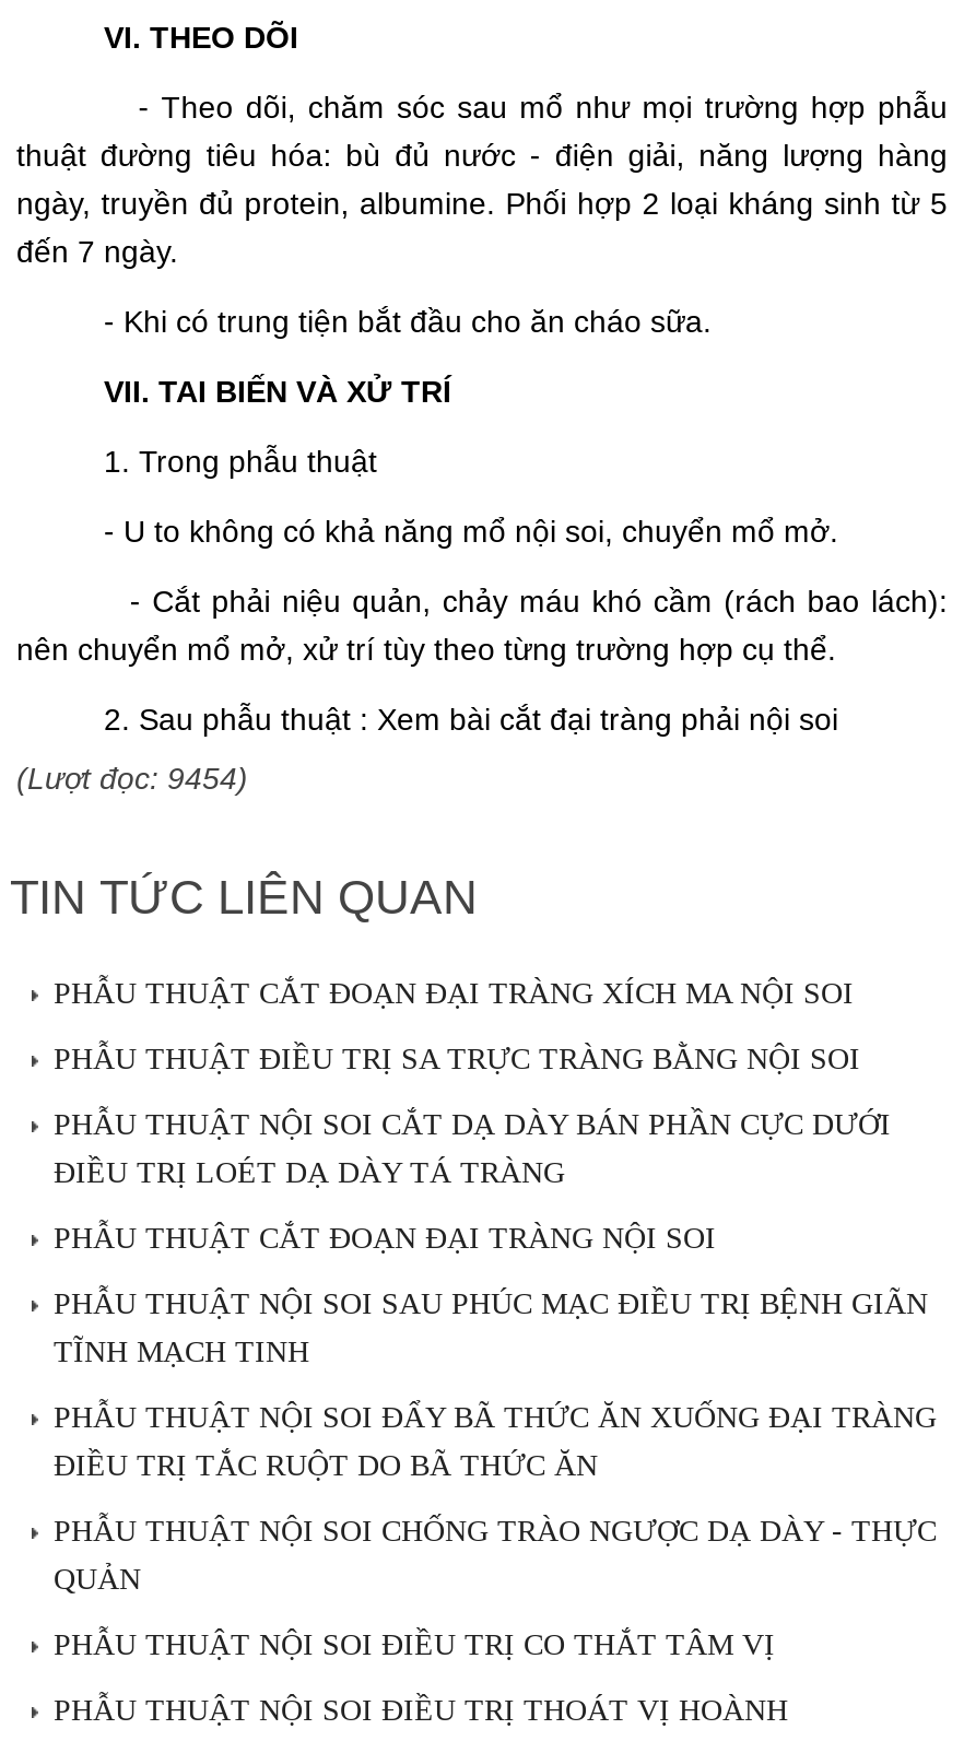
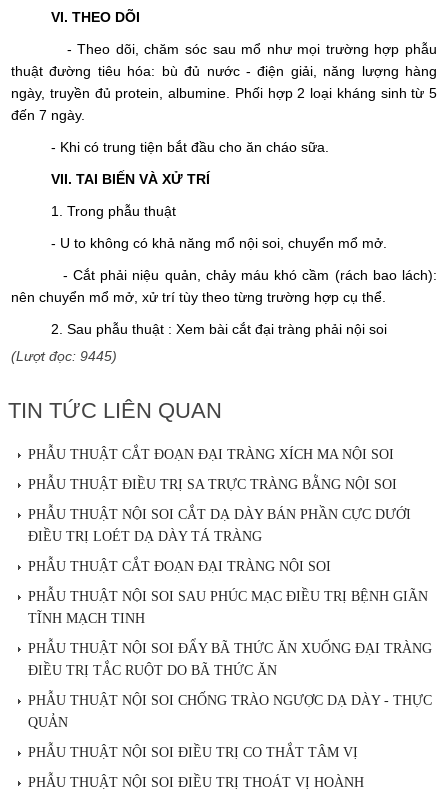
[16,761,248,796] (Lượt đọc: 9454) -> [11,348,117,364] (Lượt đọc: 9445)

